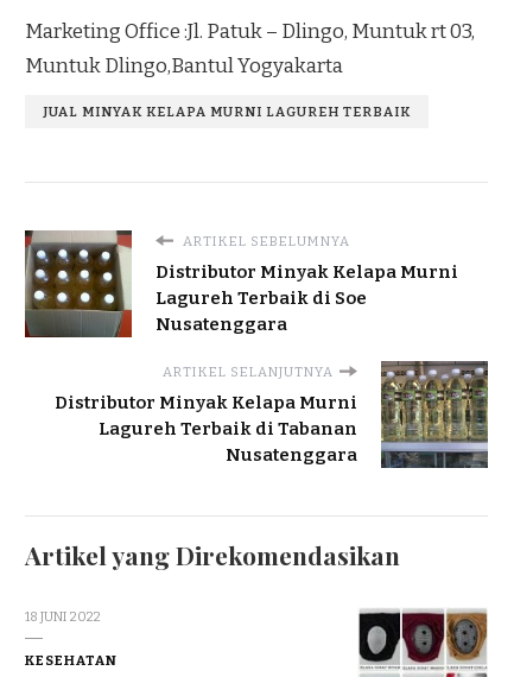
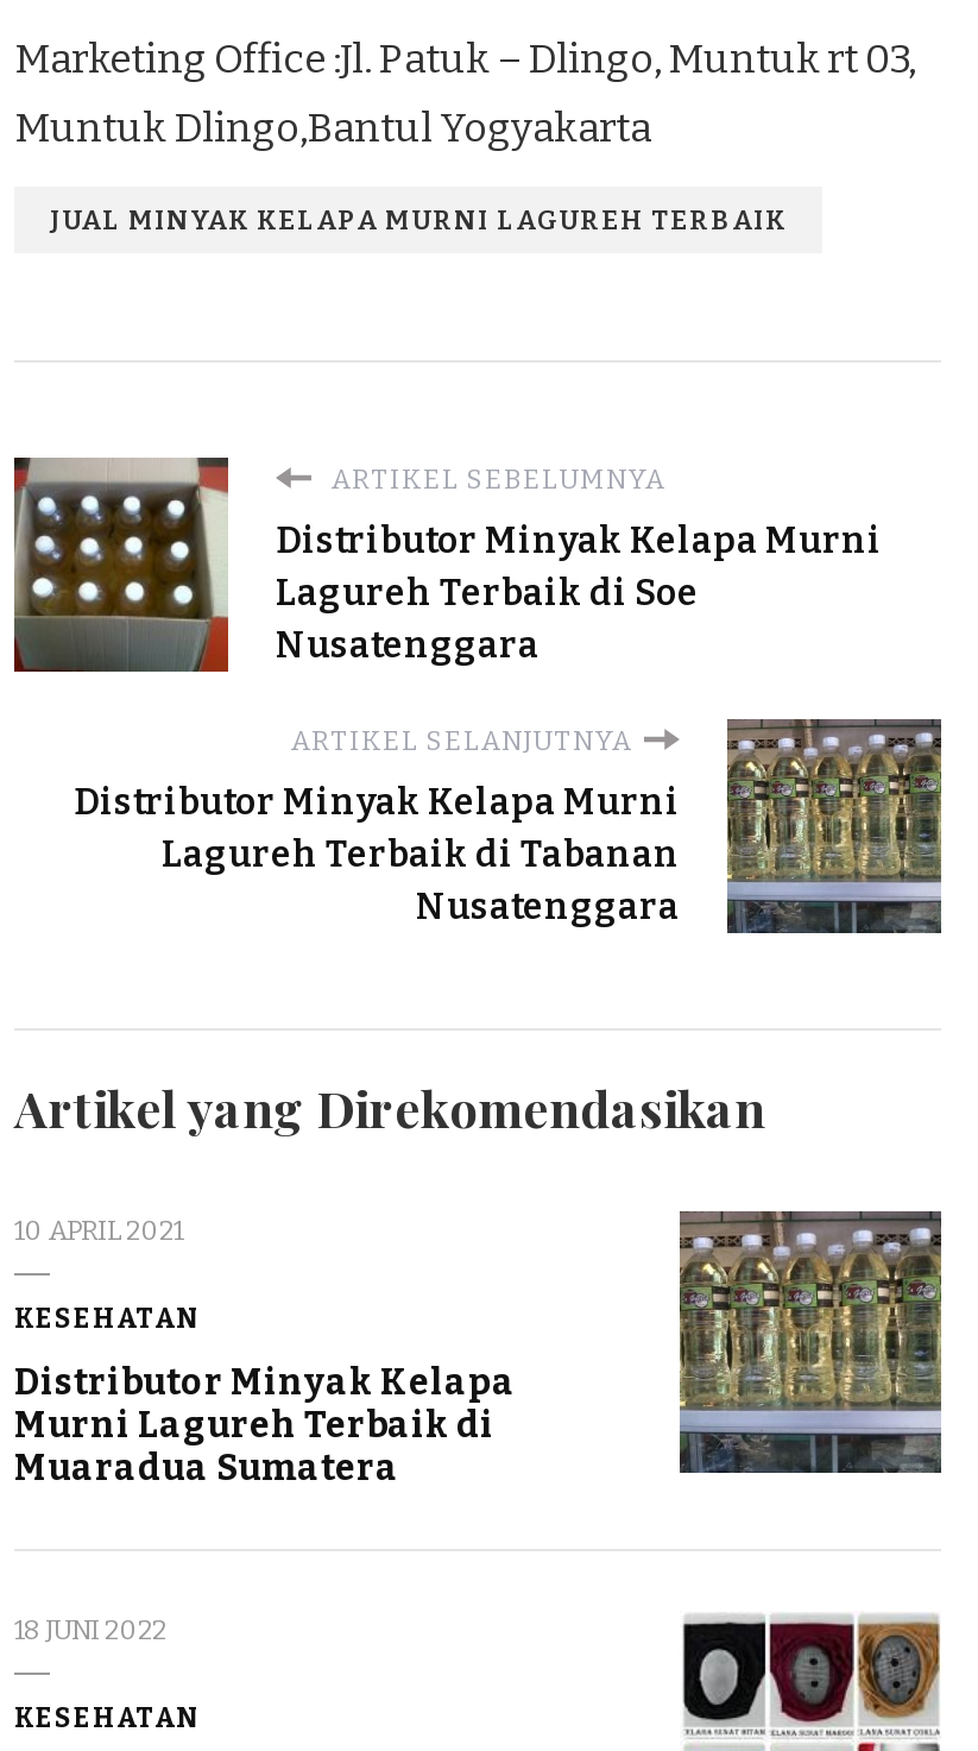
none -> [14,1213,516,1489] 10 APRIL 2021 | KESEHATAN | Distributor Minyak Kelapa | Murni Lagureh Terbaik di | Muaradua Sumatera
none -> [677,1209,944,1475] [image]

